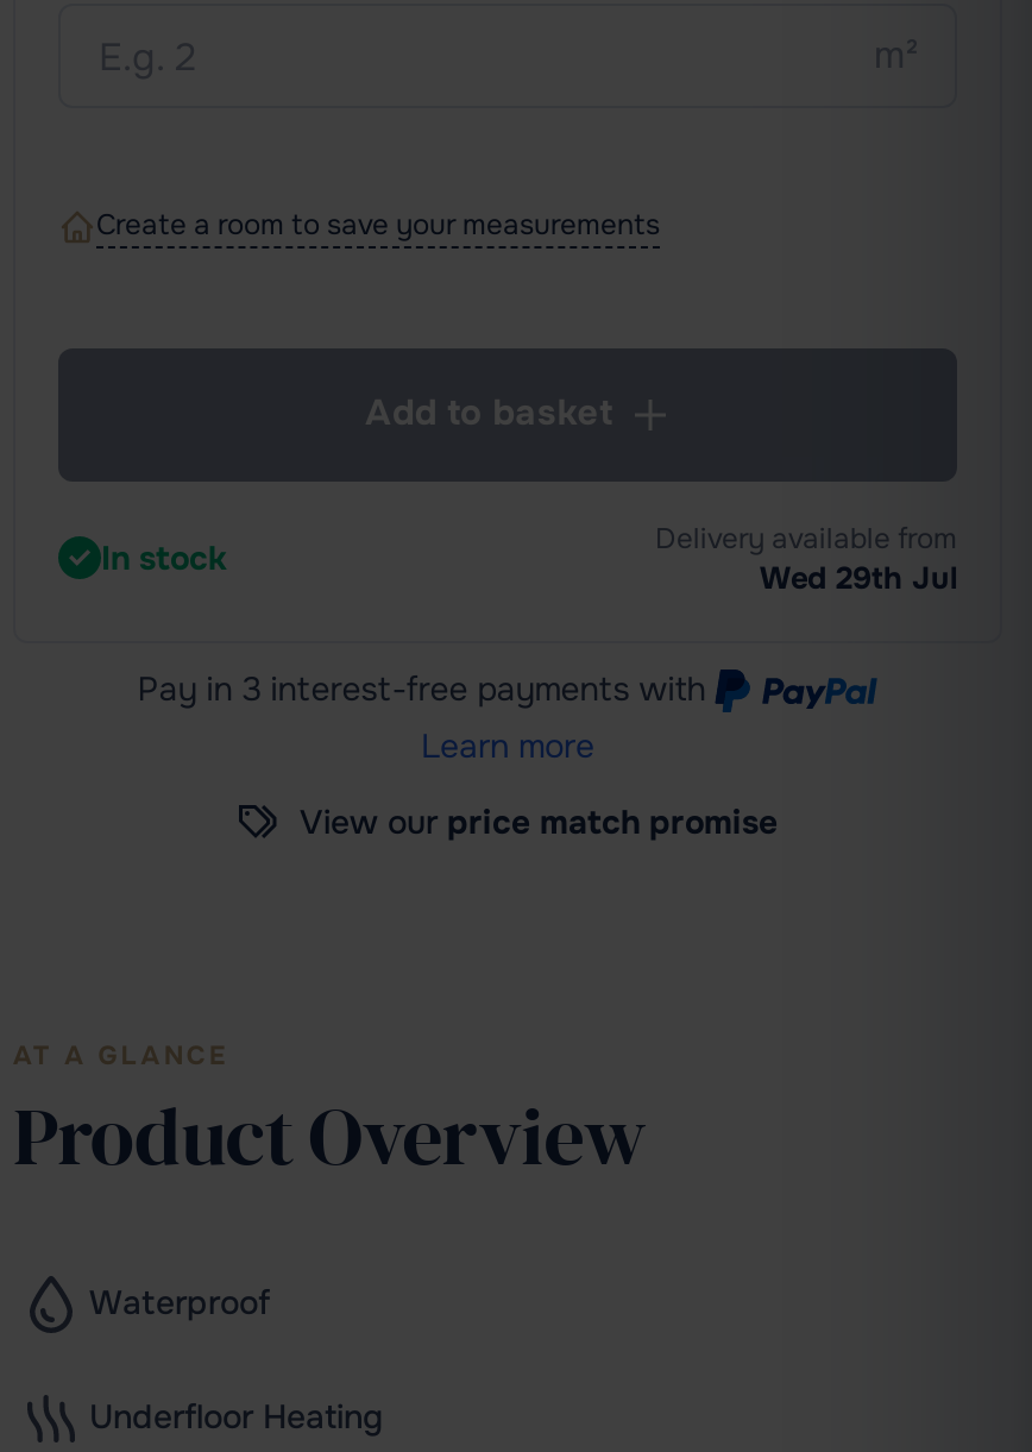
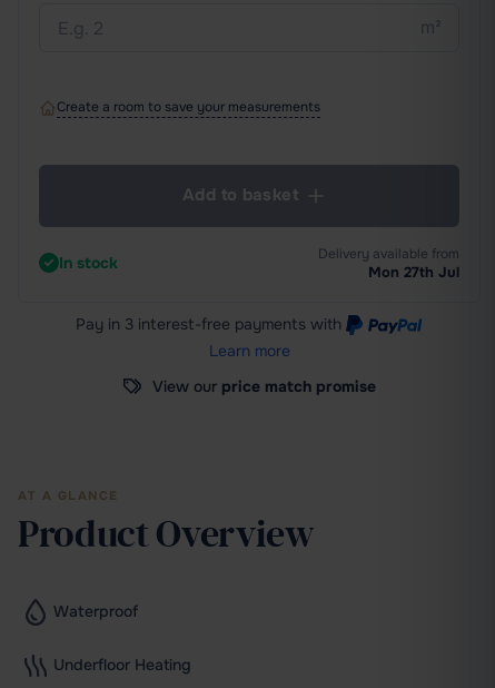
[760,557,957,597] Wed 29th Jul -> [368,262,459,281] Mon 27th Jul

